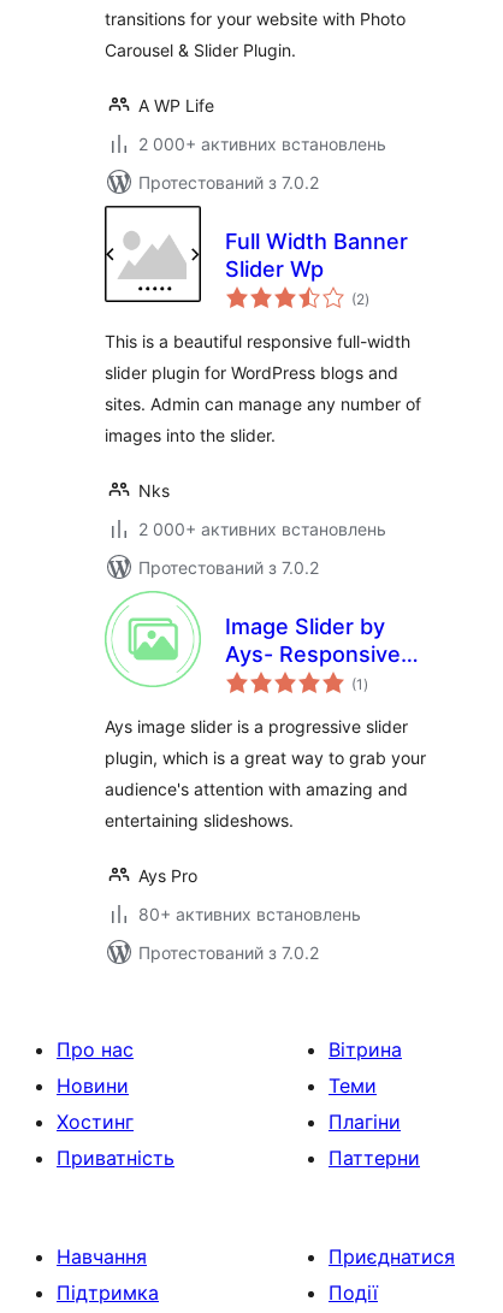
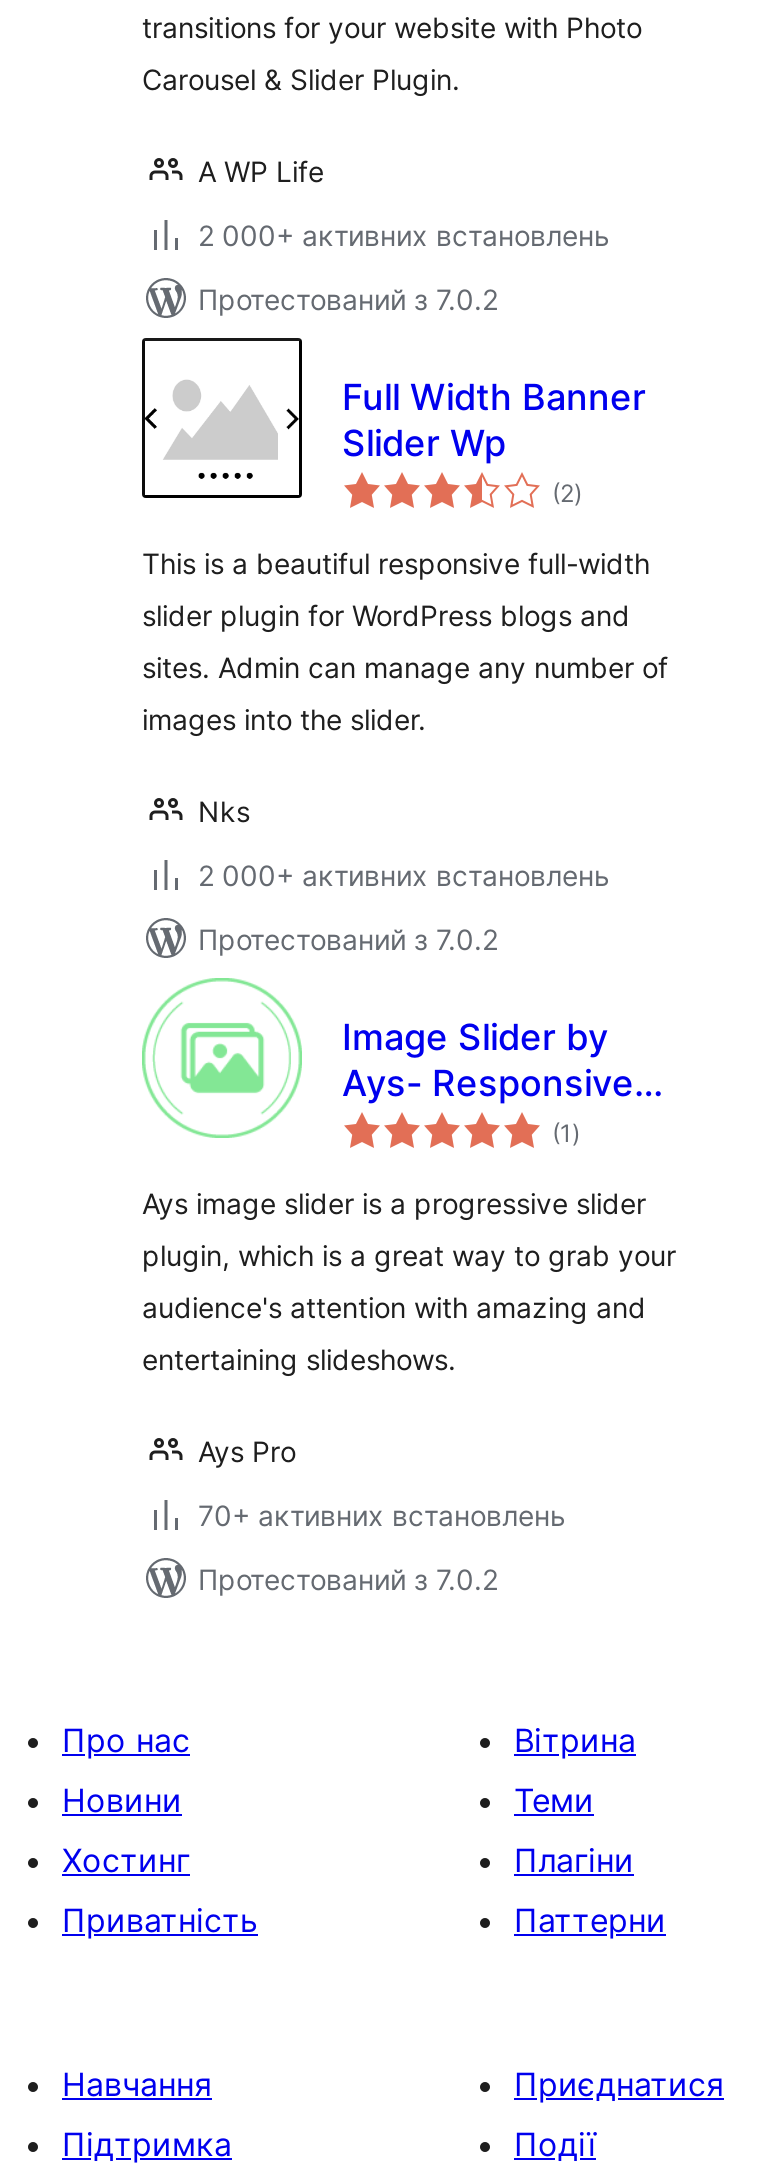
[138,904,361,924] 80+ активних встановлень -> [198,1498,566,1532] 70+ активних встановлень

